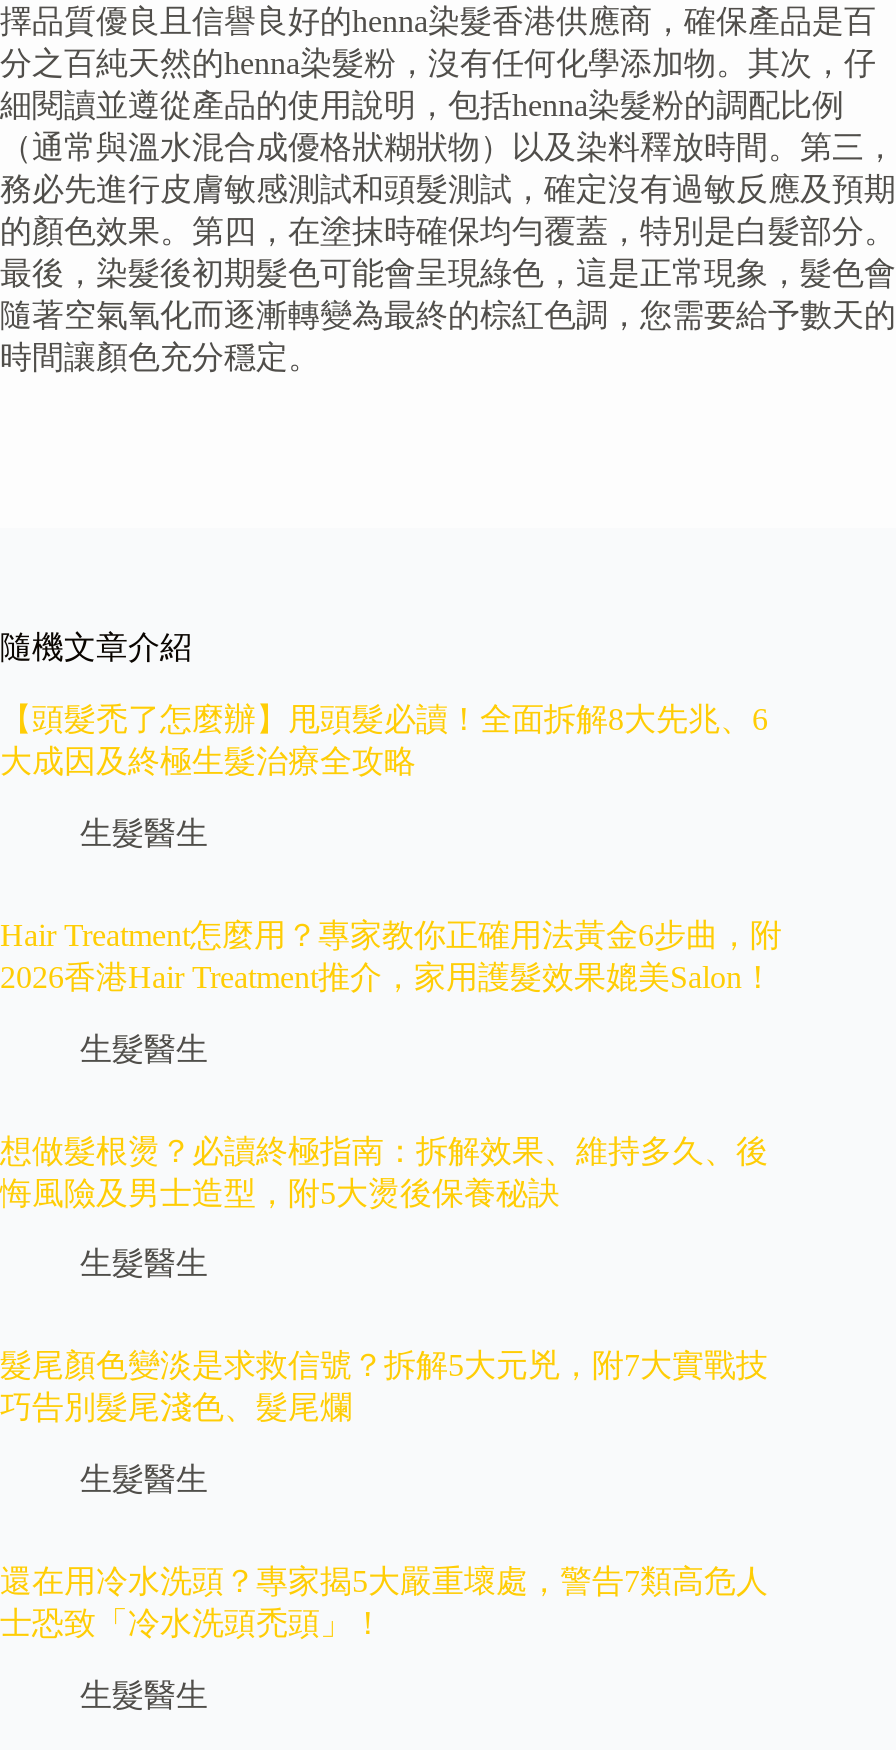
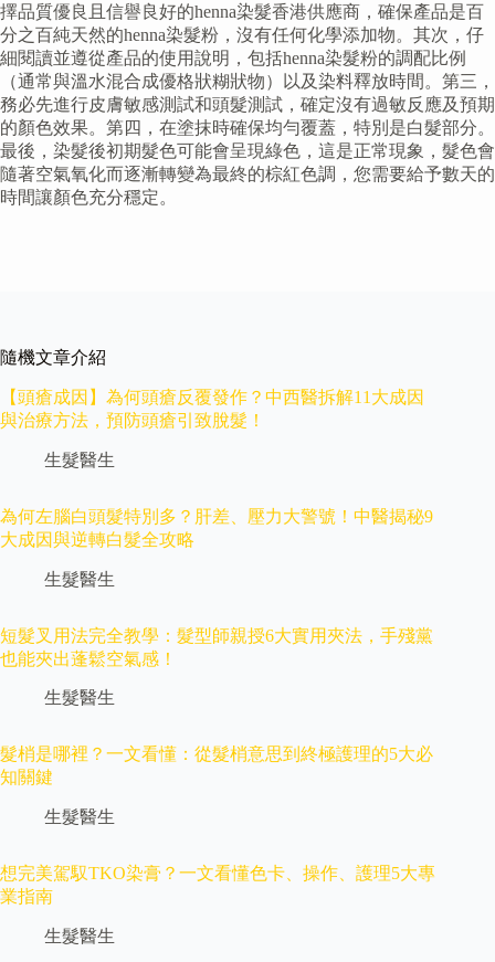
[0,702,768,778] 【頭髮禿了怎麼辦】甩頭髮必讀！全面拆解8大先兆、6 | 大成因及終極生髮治療全攻略 -> [0,388,424,430] 【頭瘡成因】為何頭瘡反覆發作？中西醫拆解11大成因 | 與治療方法，預防頭瘡引致脫髮！
[0,918,782,994] Hair Treatment怎麼用？專家教你正確用法黃金6步曲，附 | 2026香港Hair Treatment推介，家用護髮效果媲美Salon！ -> [0,507,433,549] 為何左腦白頭髮特別多？肝差、壓力大警號！中醫揭秘9 | 大成因與逆轉白髮全攻略
[0,1133,768,1209] 想做髮根燙？必讀終極指南：拆解效果、維持多久、後 | 悔風險及男士造型，附5大燙後保養秘訣 -> [0,626,433,668] 短髮叉用法完全教學：髮型師親授6大實用夾法，手殘黨 | 也能夾出蓬鬆空氣感！
[0,1349,768,1425] 髮尾顏色變淡是求救信號？拆解5大元兇，附7大實戰技 | 巧告別髮尾淺色、髮尾爛 -> [0,745,433,787] 髮梢是哪裡？一文看懂：從髮梢意思到終極護理的5大必 | 知關鍵
[0,1565,768,1641] 還在用冷水洗頭？專家揭5大嚴重壞處，警告7類高危人 | 士恐致「冷水洗頭禿頭」！ -> [0,864,435,906] 想完美駕馭TKO染膏？一文看懂色卡、操作、護理5大專 | 業指南

